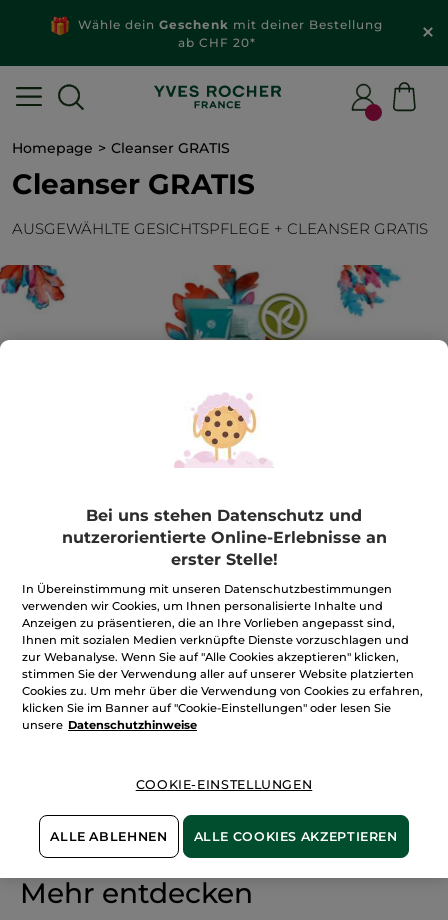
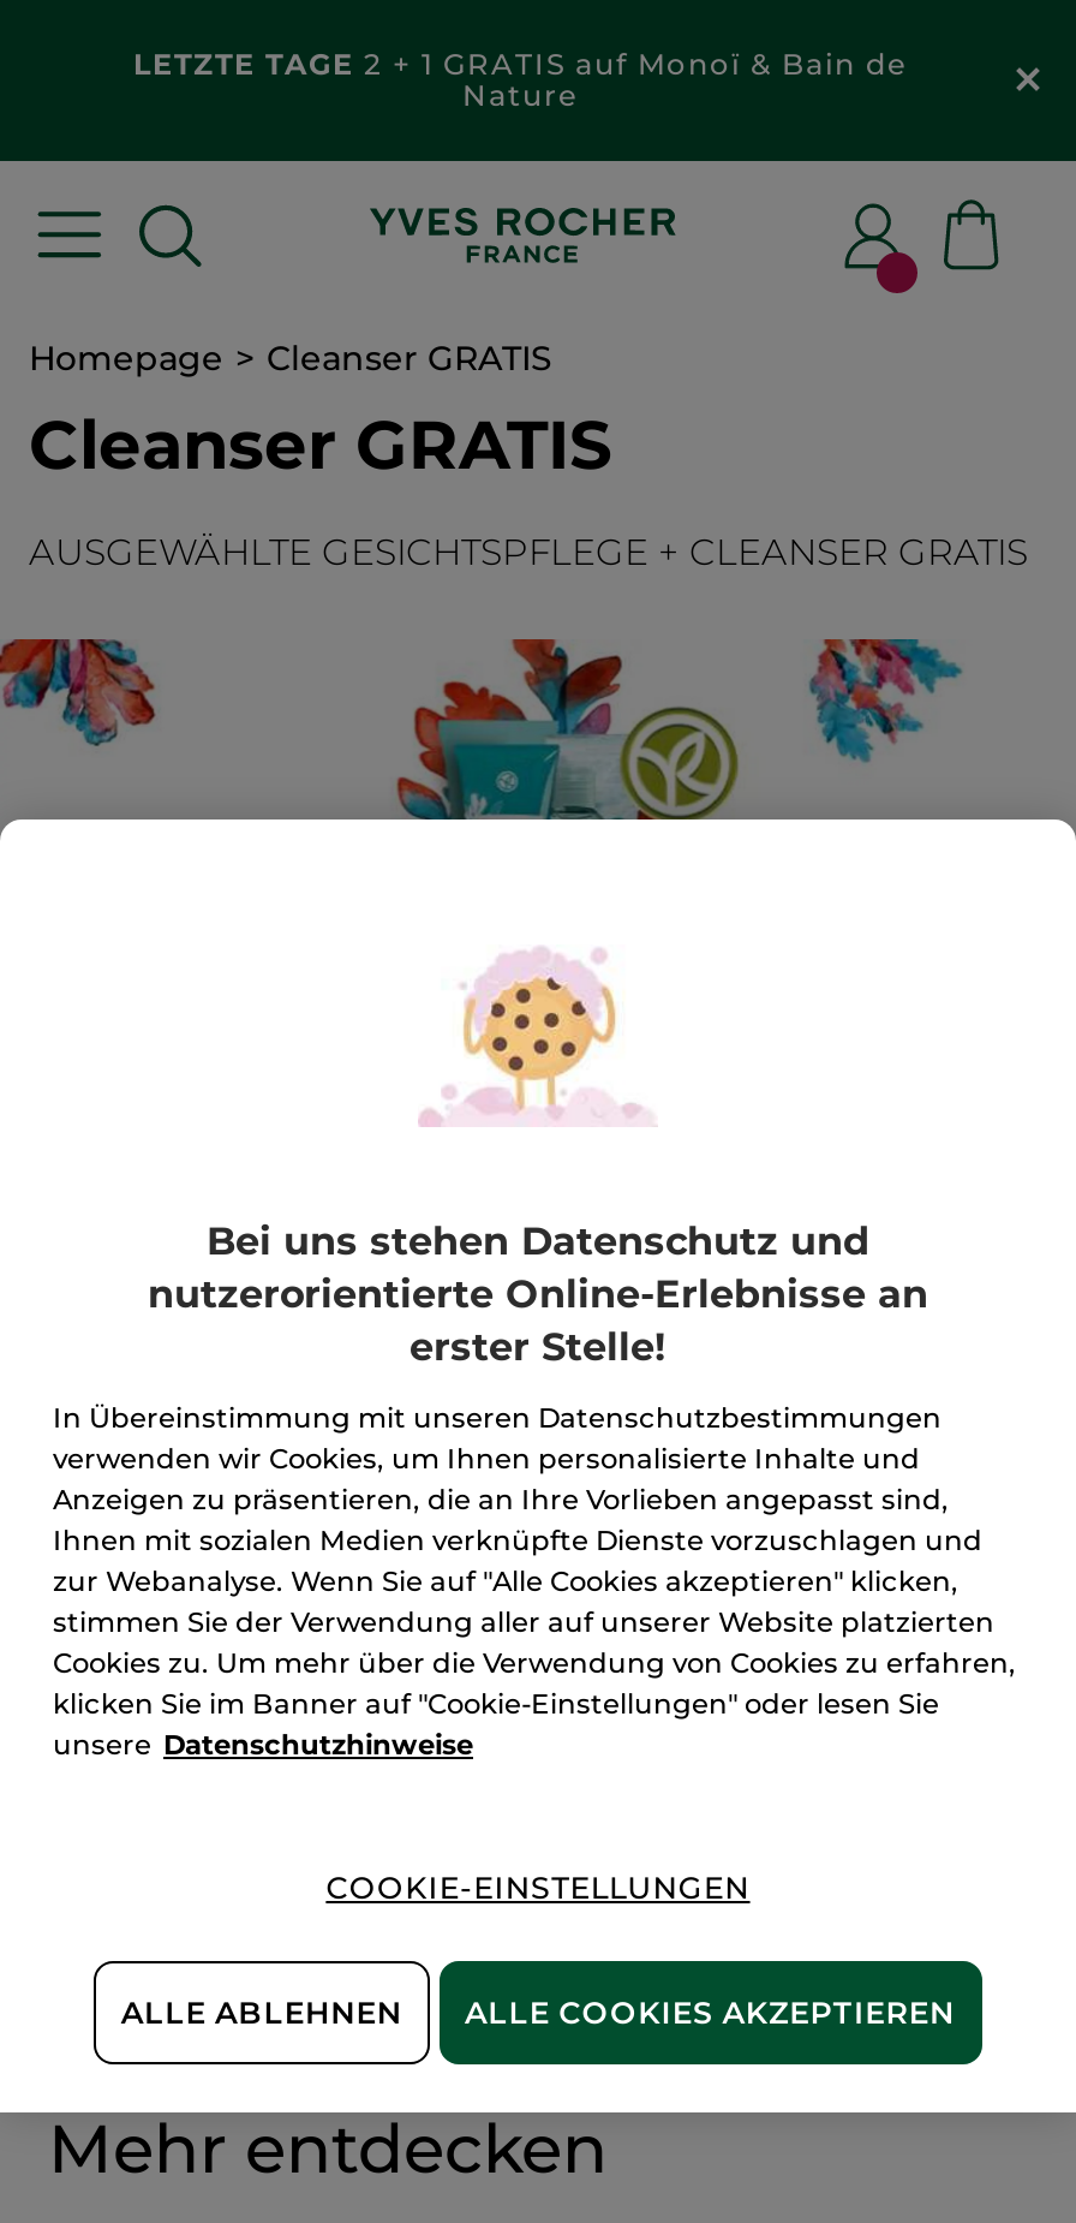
[70,17,383,49] Wähle dein Geschenk mit deiner Bestellung | ab CHF 20* -> [133,46,907,113] LETZTE TAGE 2 + 1 GRATIS auf Monoï & Bain de | Nature

